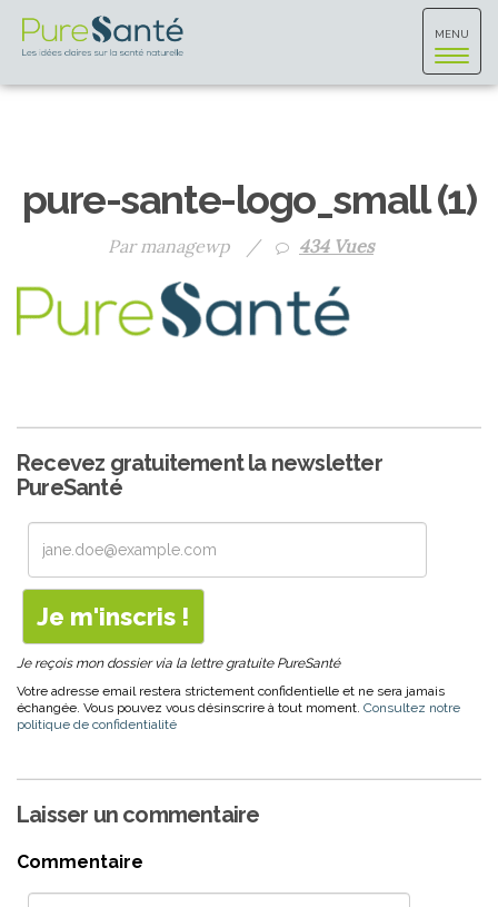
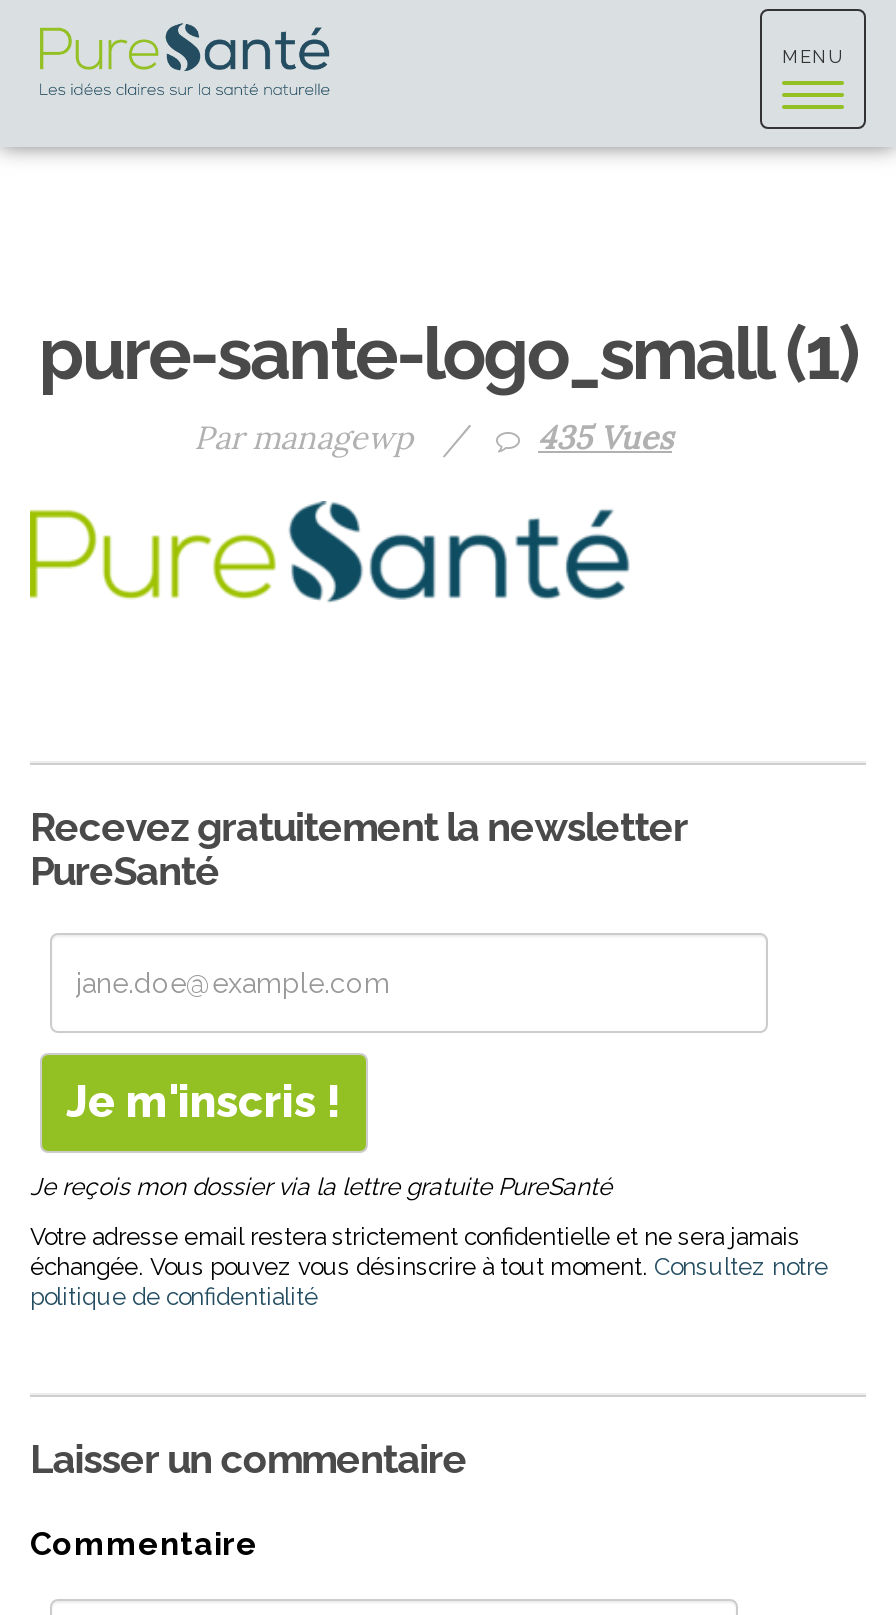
[299,235,373,257] 434 Vues -> [538,417,672,457] 435 Vues

